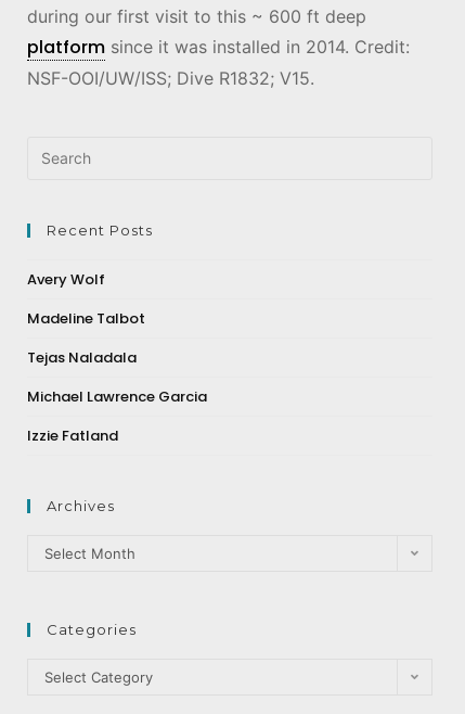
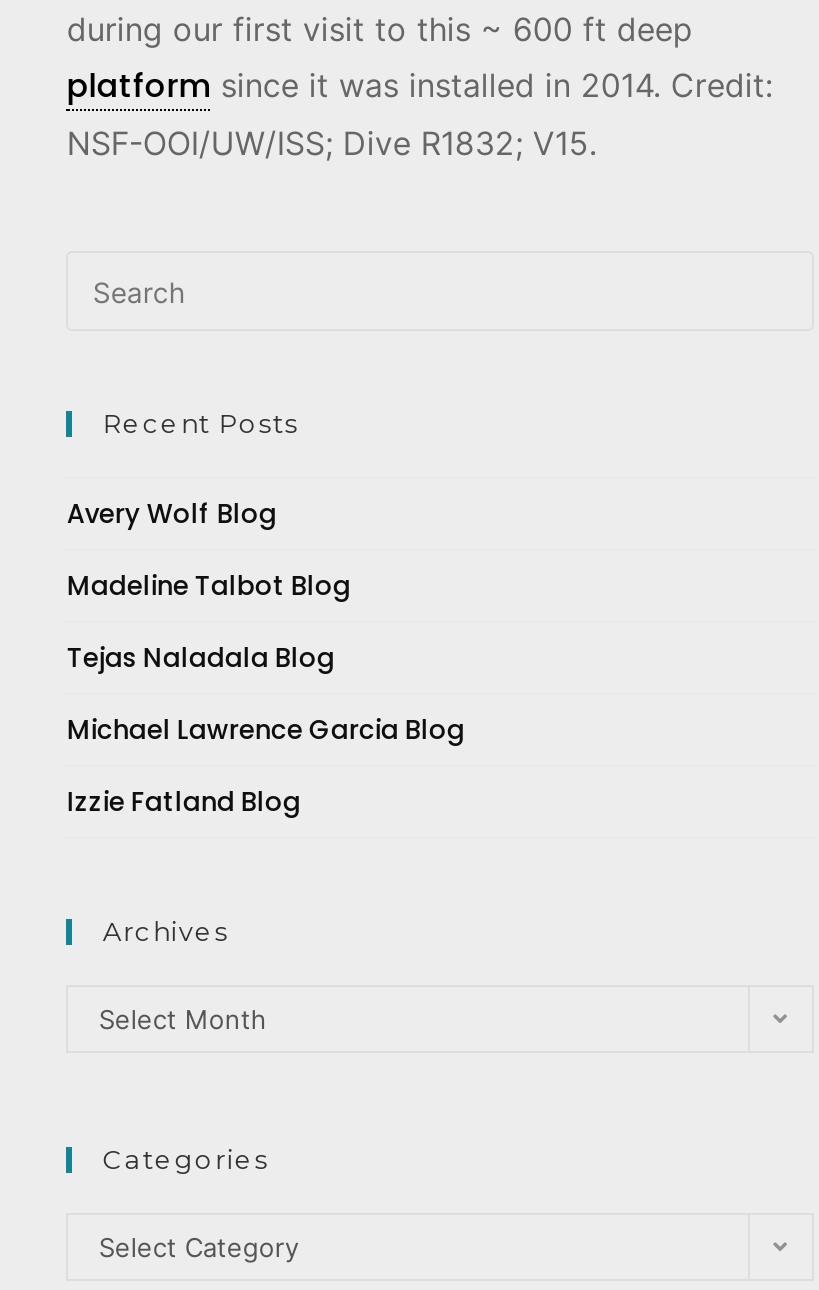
[28,269,106,290] Avery Wolf -> [67,496,277,534] Avery Wolf Blog
[28,308,146,329] Madeline Talbot -> [67,568,351,606] Madeline Talbot Blog
[28,347,137,368] Tejas Naladala -> [67,640,335,678] Tejas Naladala Blog
[28,386,207,407] Michael Lawrence Garcia -> [67,712,465,750] Michael Lawrence Garcia Blog
[28,425,119,446] Izzie Fatland -> [67,784,301,822] Izzie Fatland Blog

